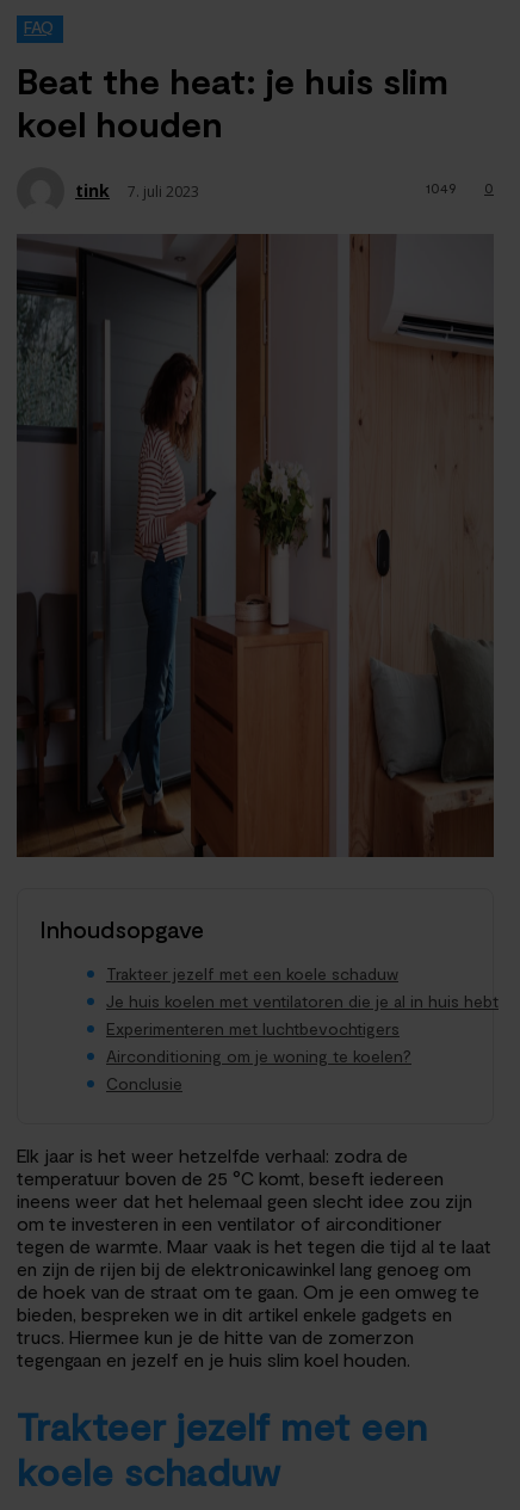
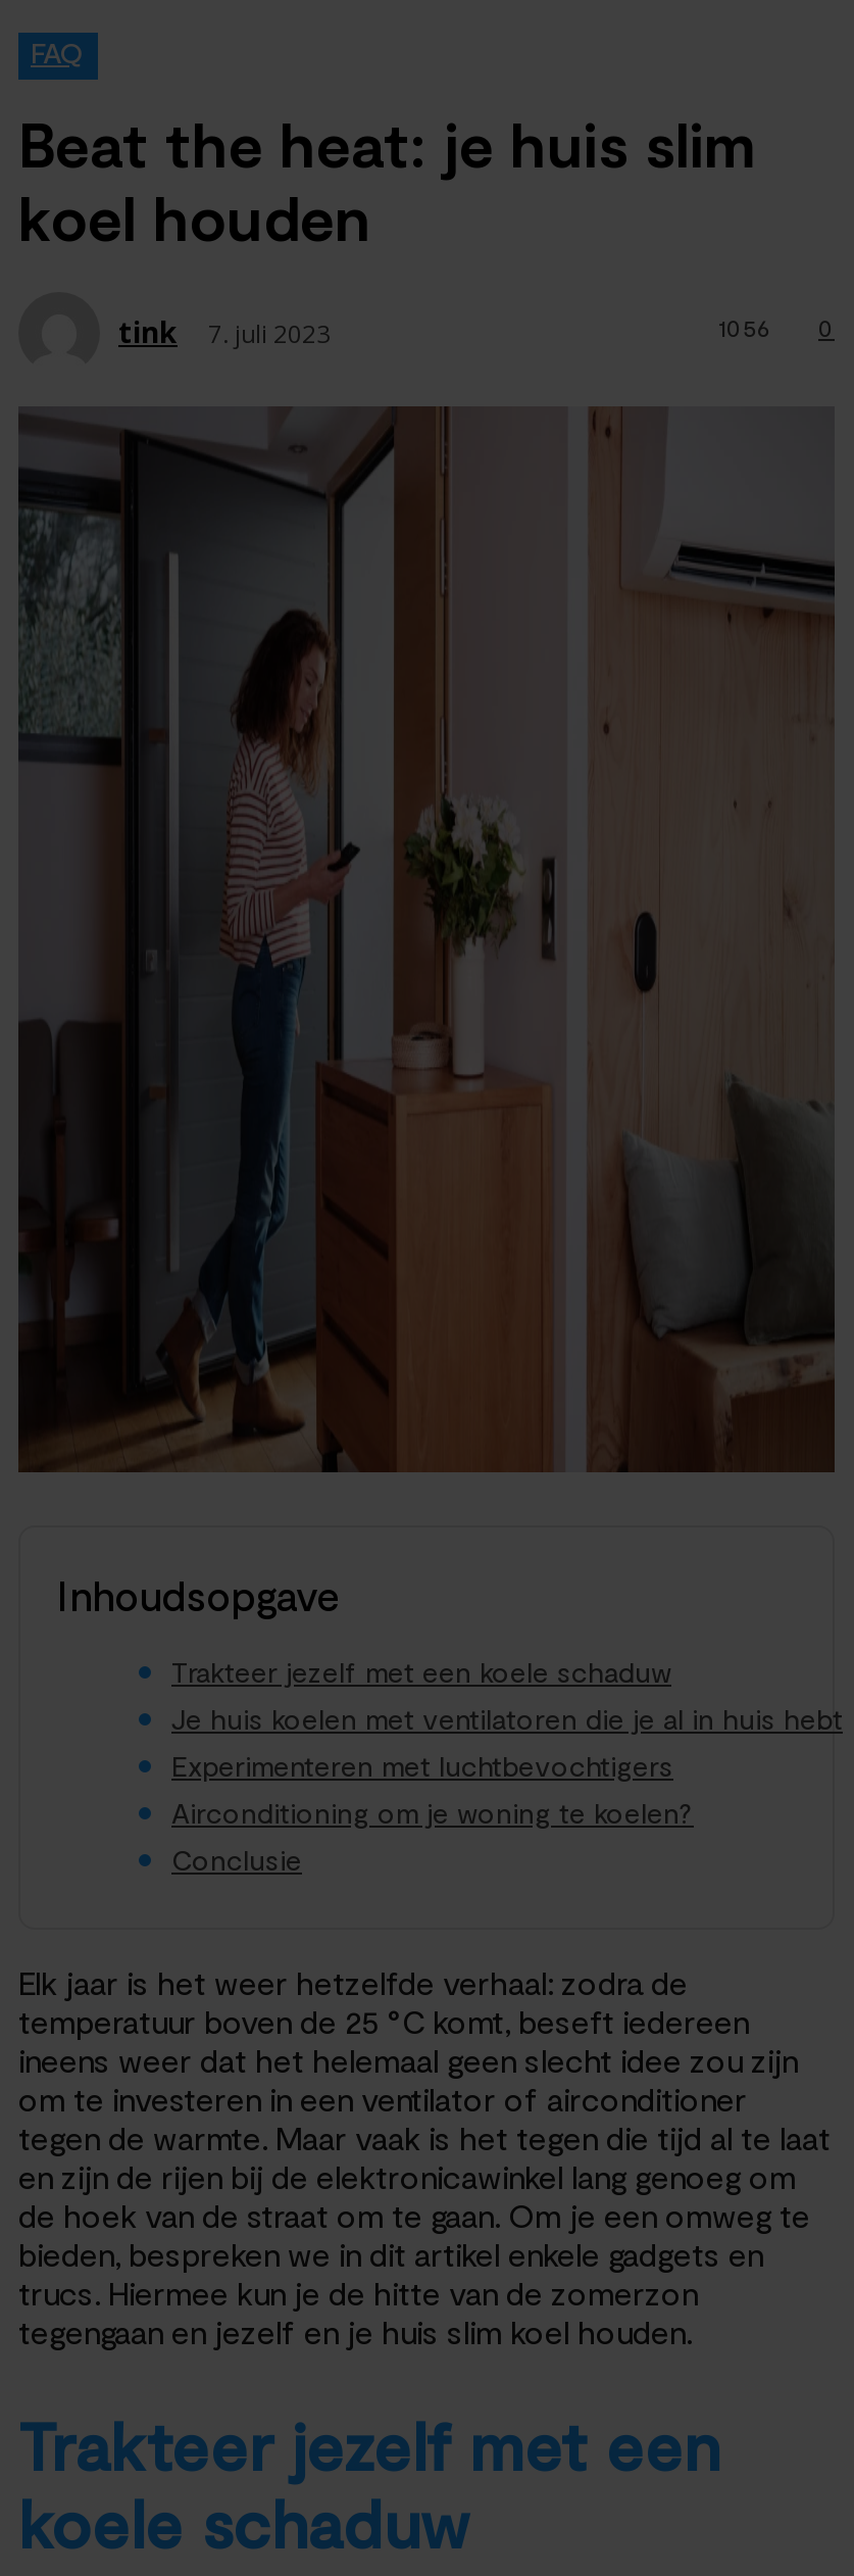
[426,179,457,196] 1049 -> [718,312,771,341] 1056

